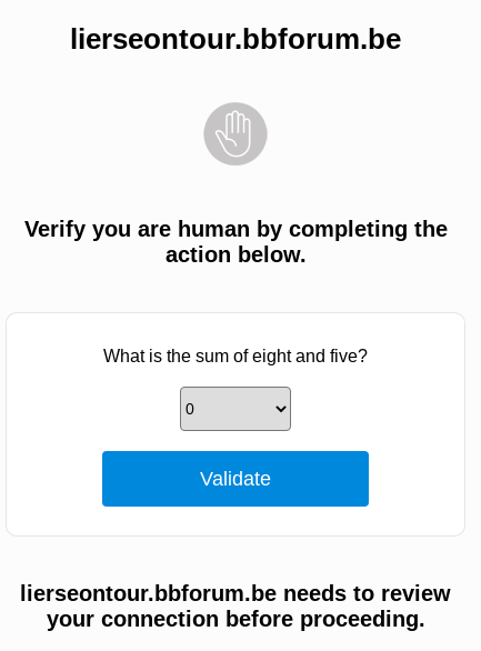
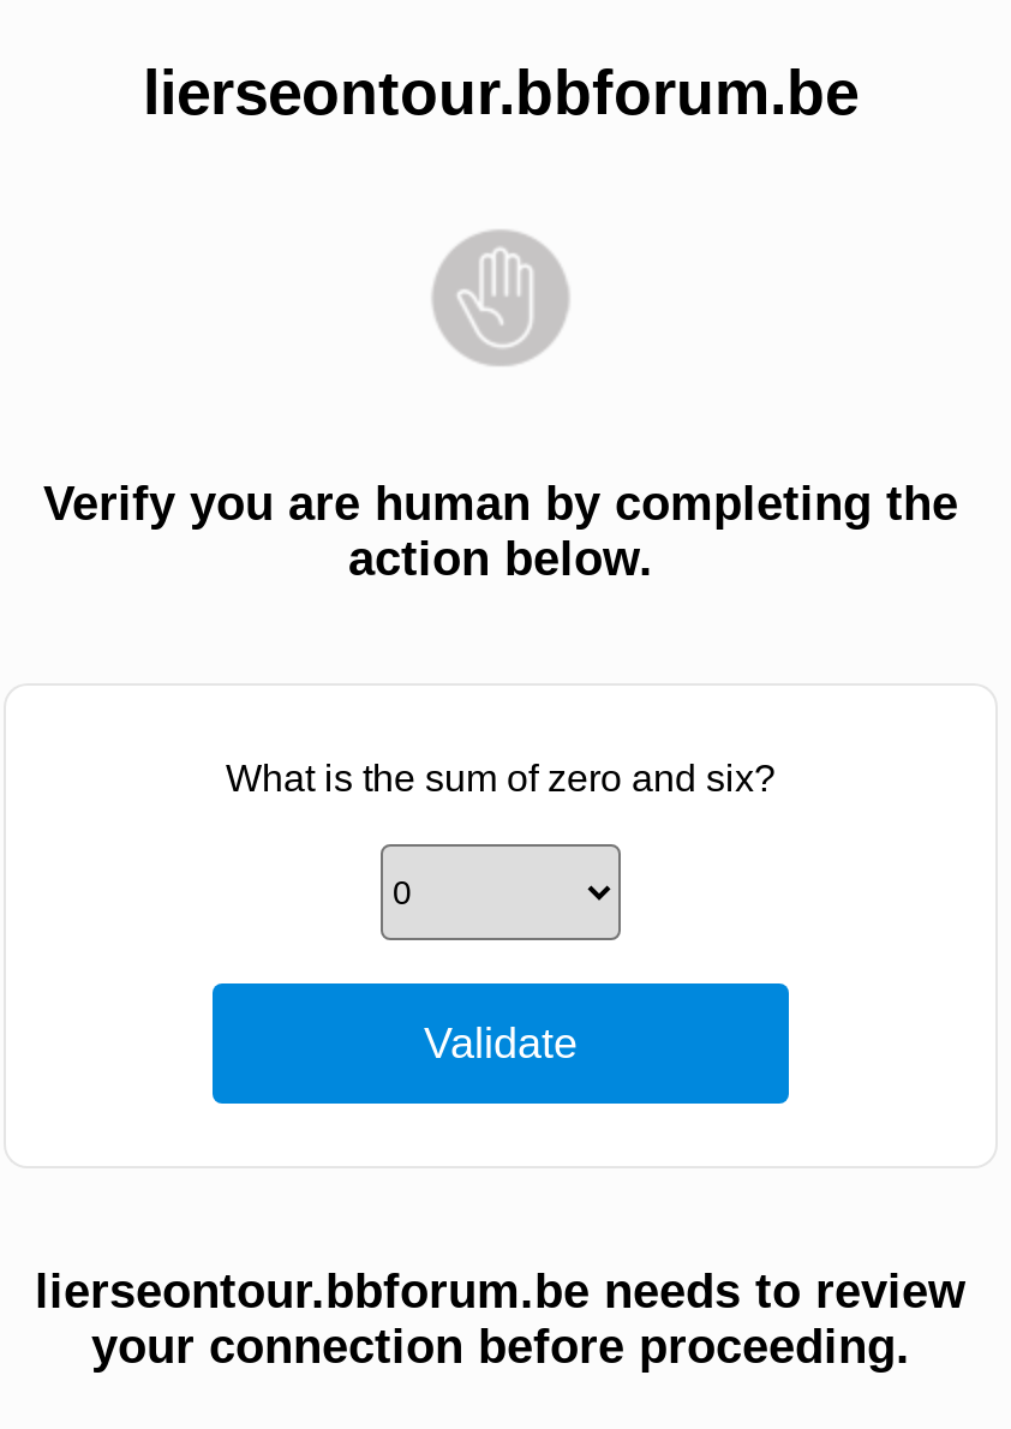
[103,347,368,365] What is the sum of eight and five? -> [226,758,776,799] What is the sum of zero and six?

